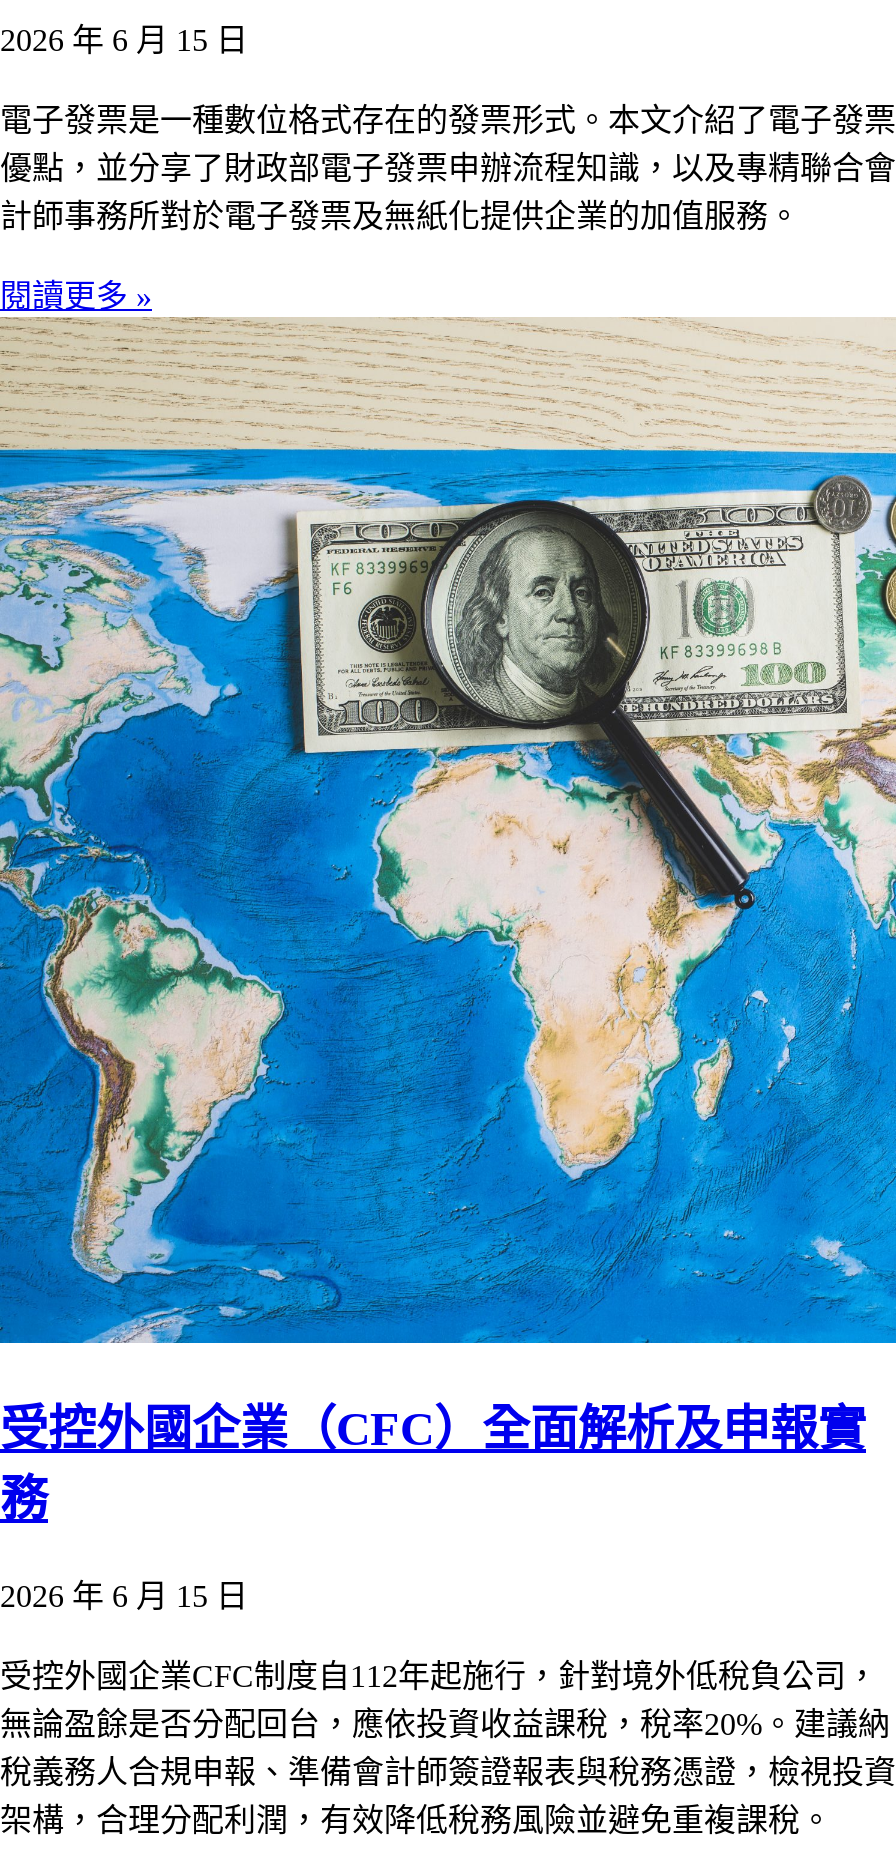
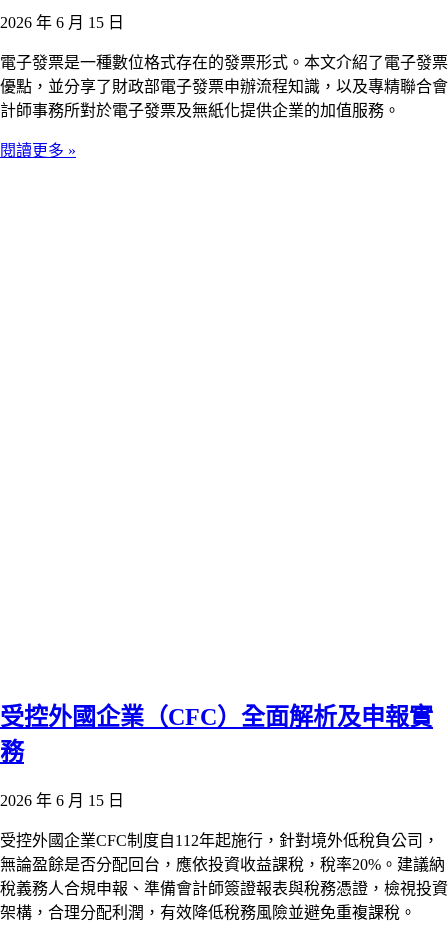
[6,315,890,1345] [image] -> none

